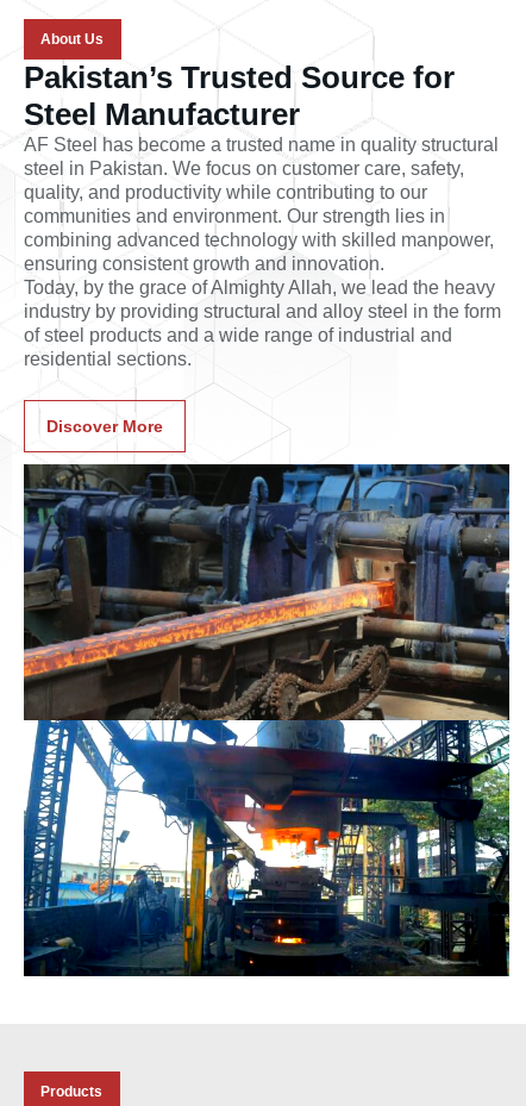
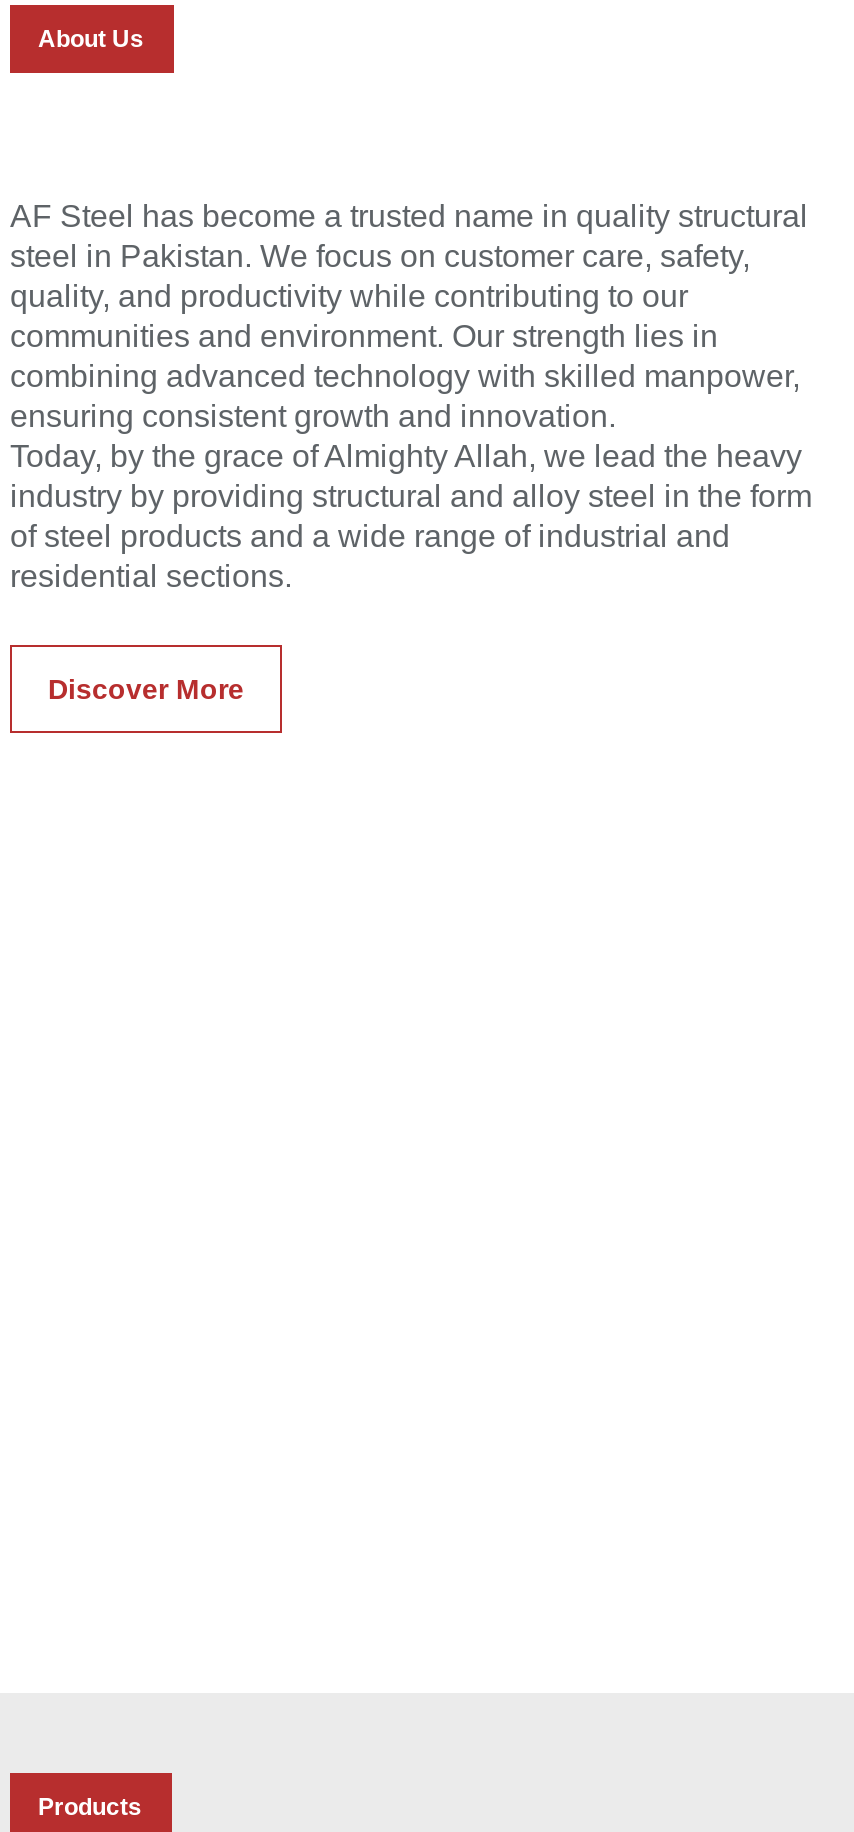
[24,60,455,132] Pakistan’s Trusted Source for | Steel Manufacturer -> none
[23,463,511,977] [image] -> none

